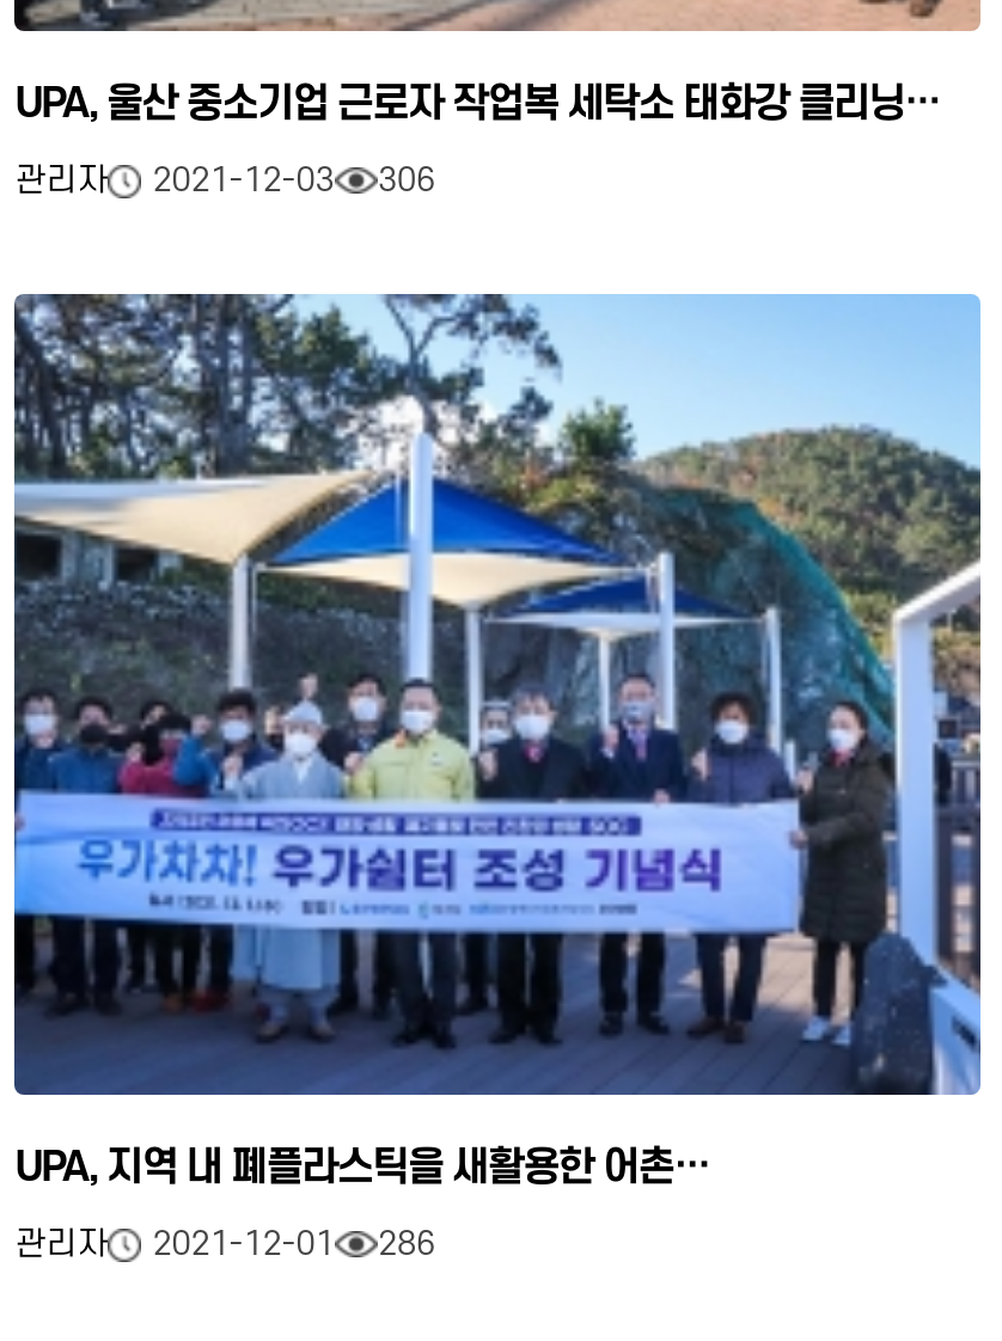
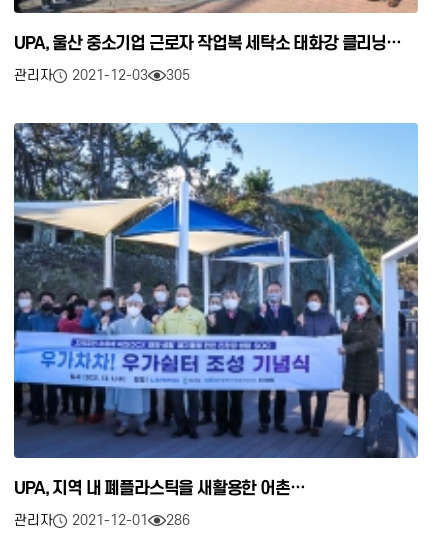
[15,163,435,199] 관리자 2021-12-03 306 -> [14,68,190,83] 관리자 2021-12-03 305

